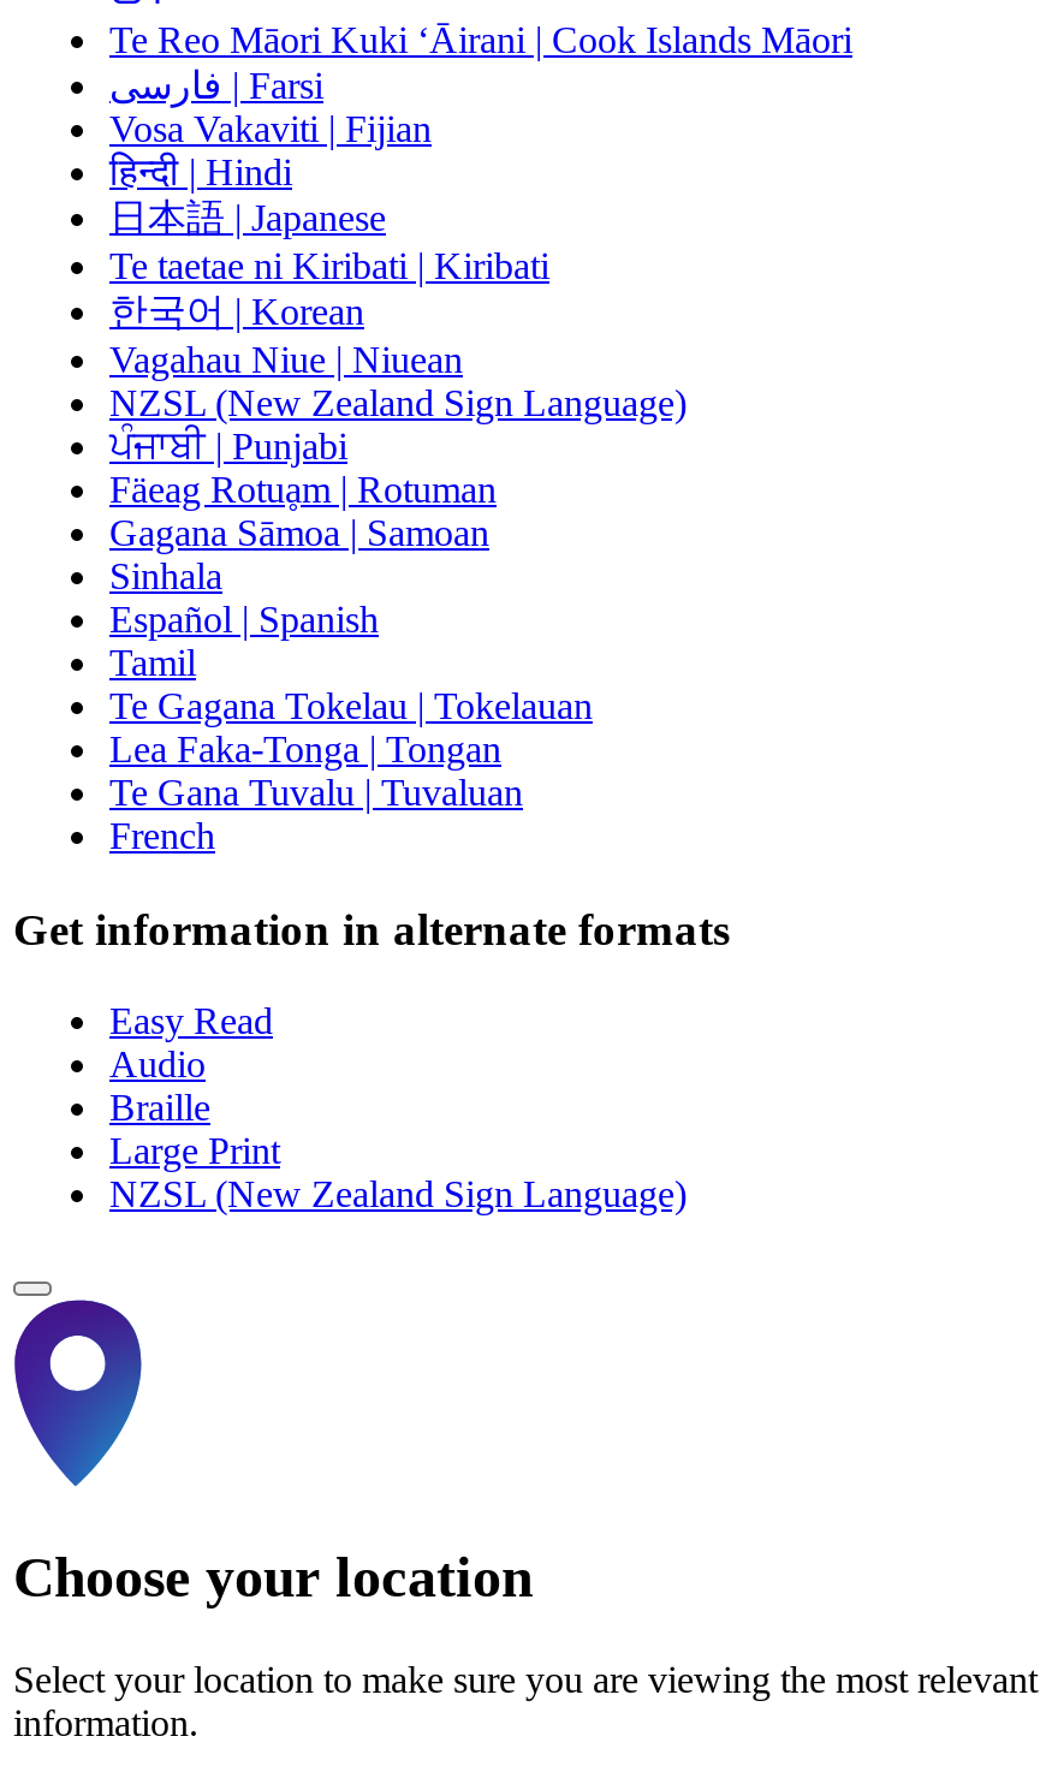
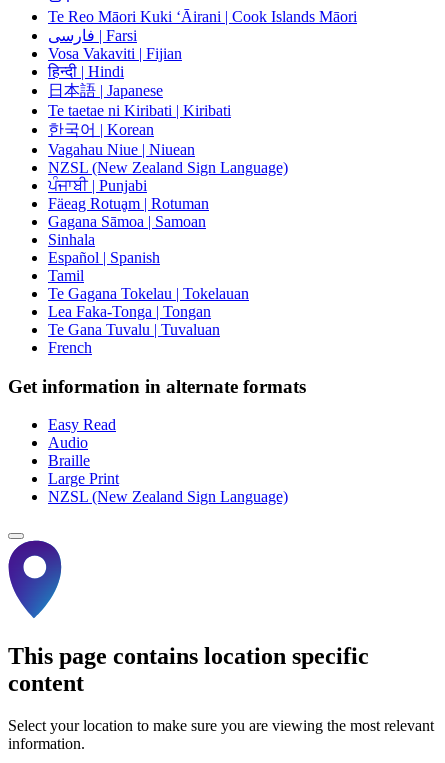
[13,1546,533,1609] Choose your location -> [8,643,369,696] This page contains location specific | content

